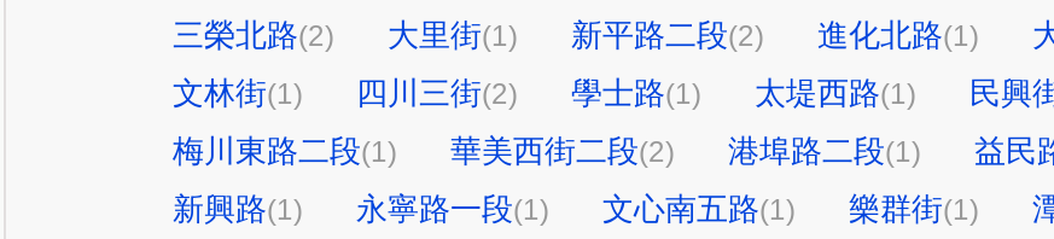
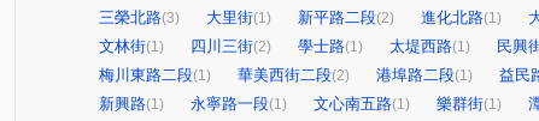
[173,17,334,53] 三榮北路(2) -> [99,8,180,26] 三榮北路(3)

